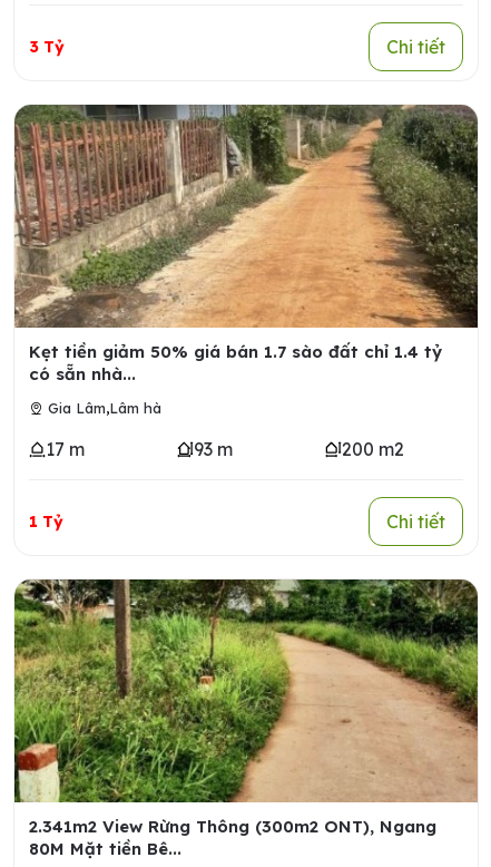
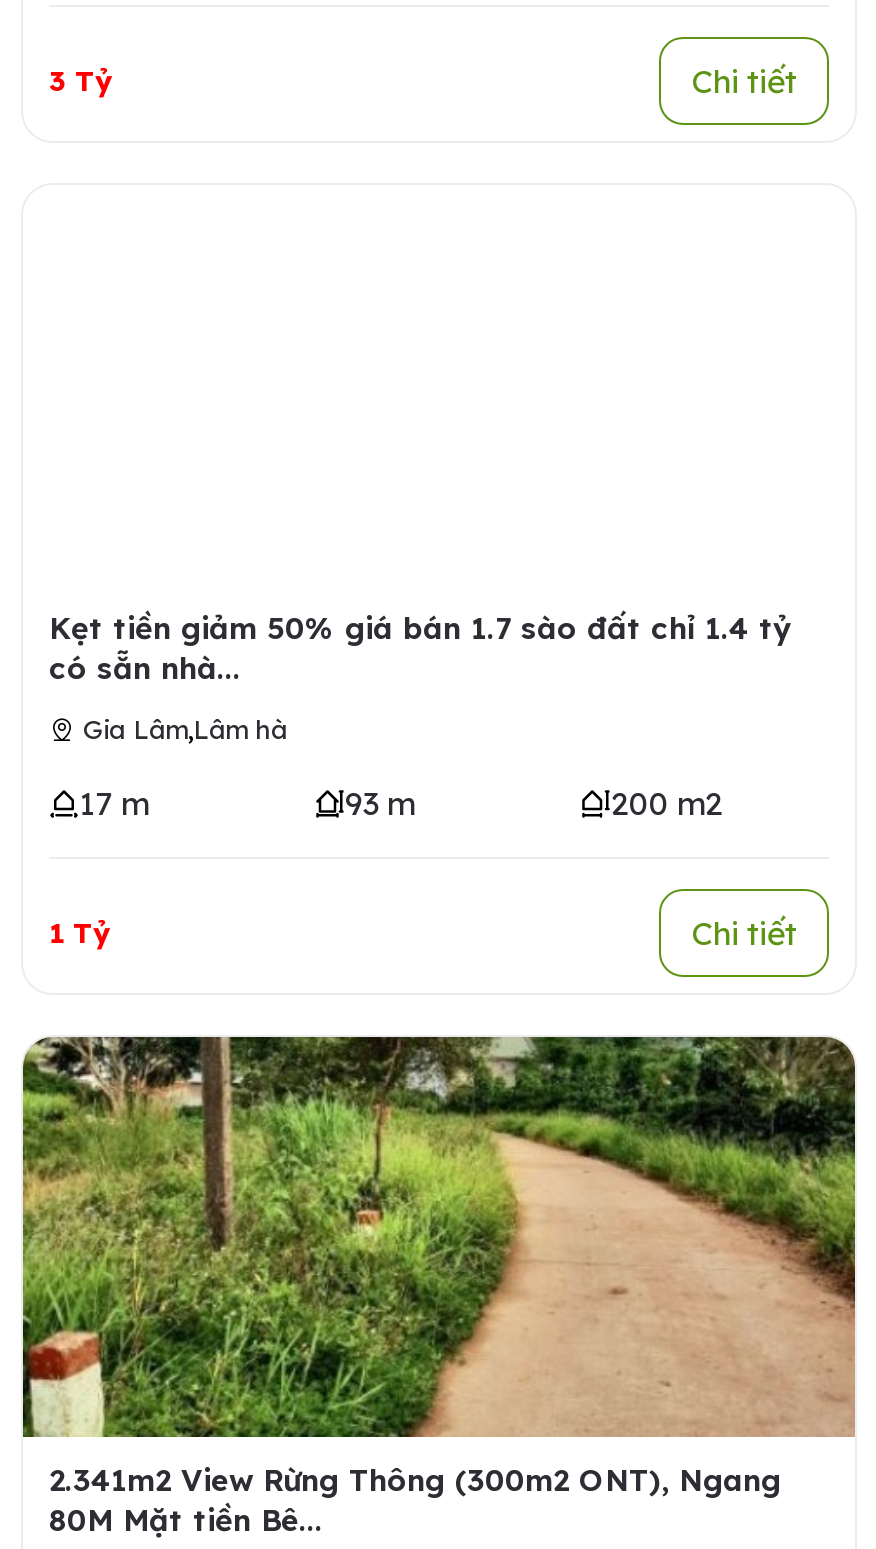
[13,104,479,329] [image] -> none

